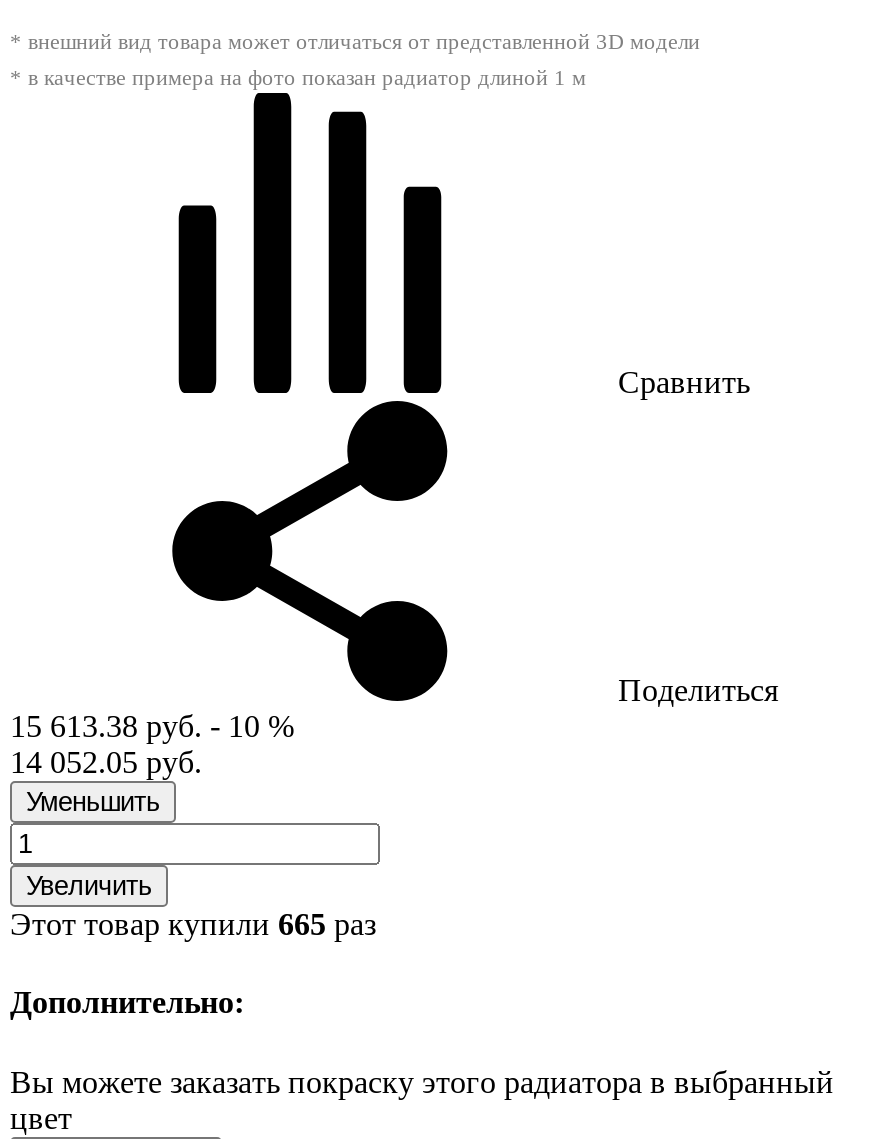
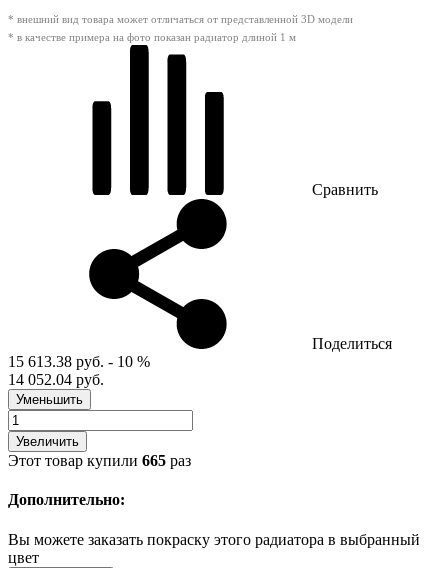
[10,745,202,779] 14 052.05 руб. -> [8,371,104,388] 14 052.04 руб.

